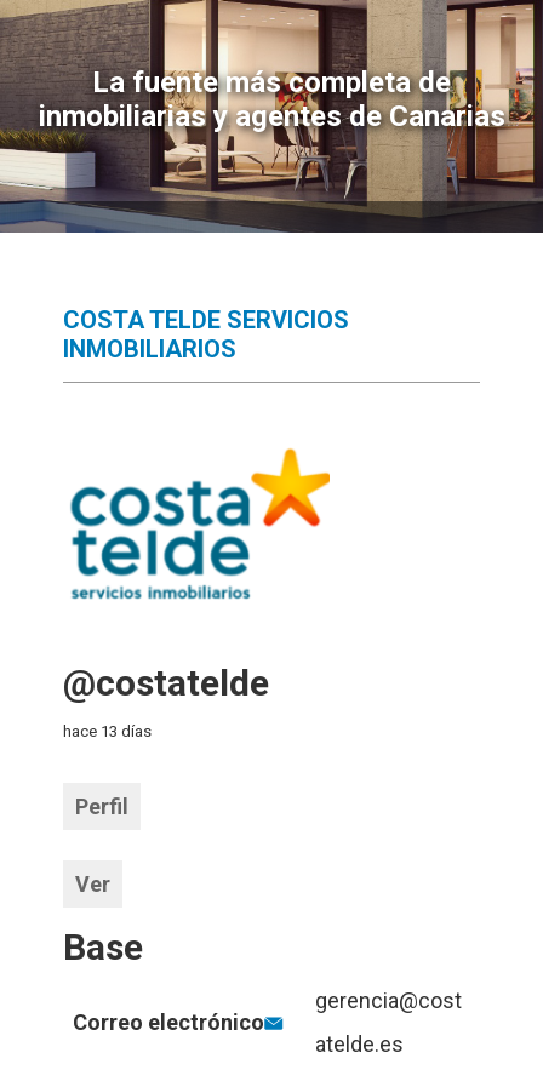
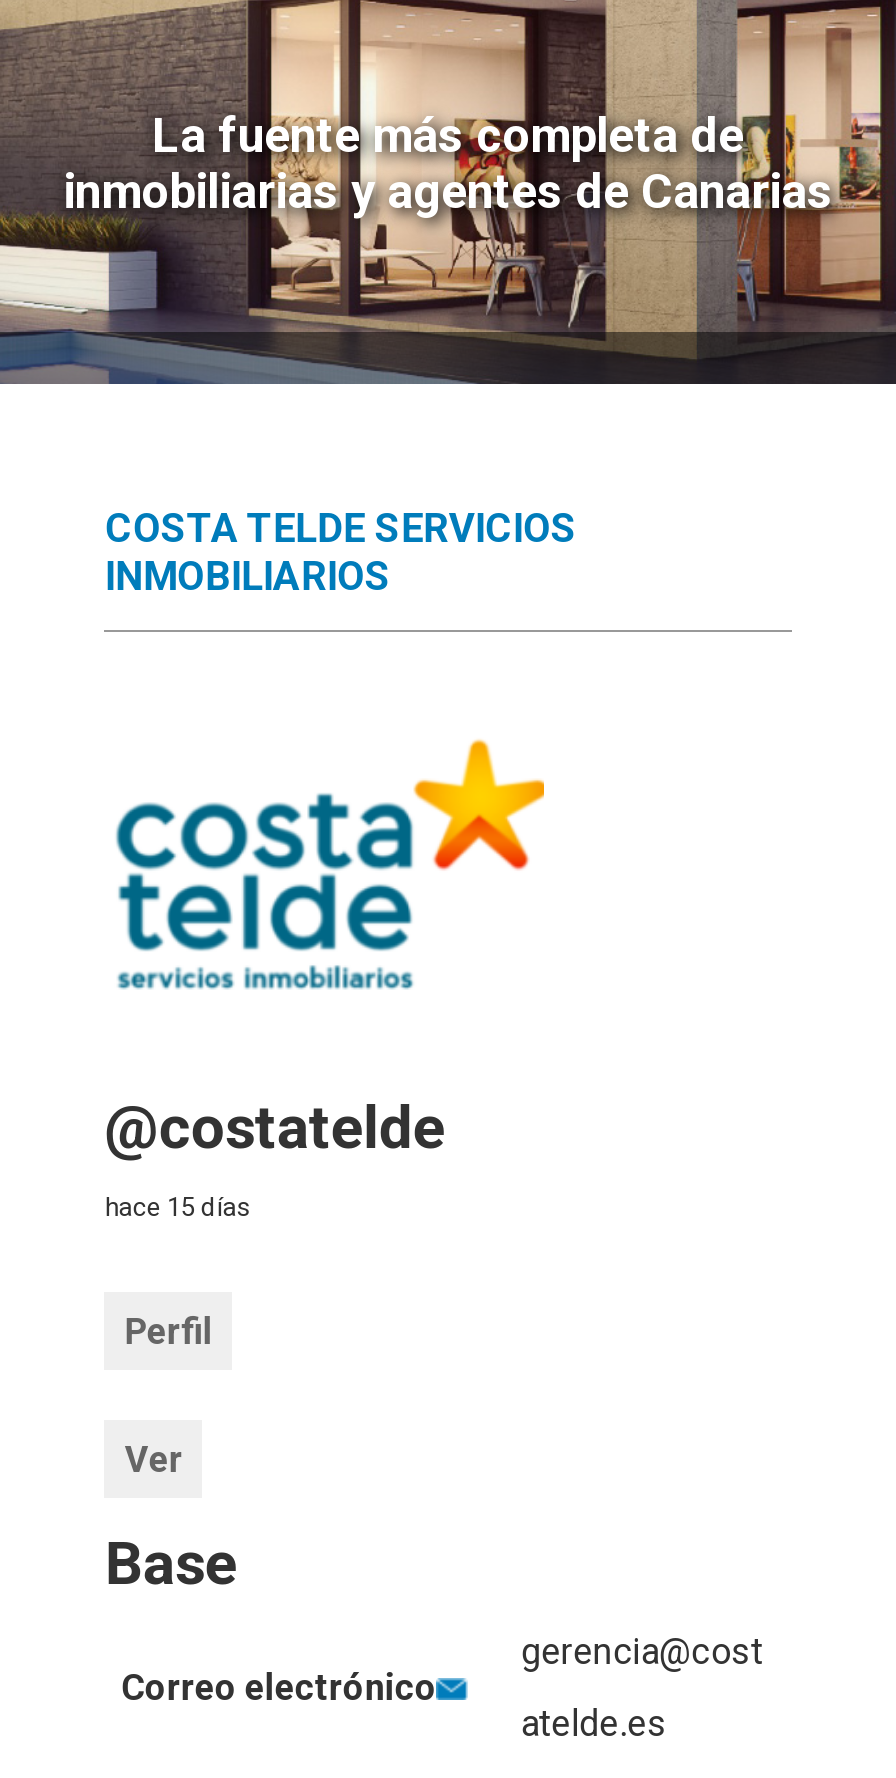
[64,723,152,741] hace 13 días -> [105,1193,251,1223] hace 15 días

